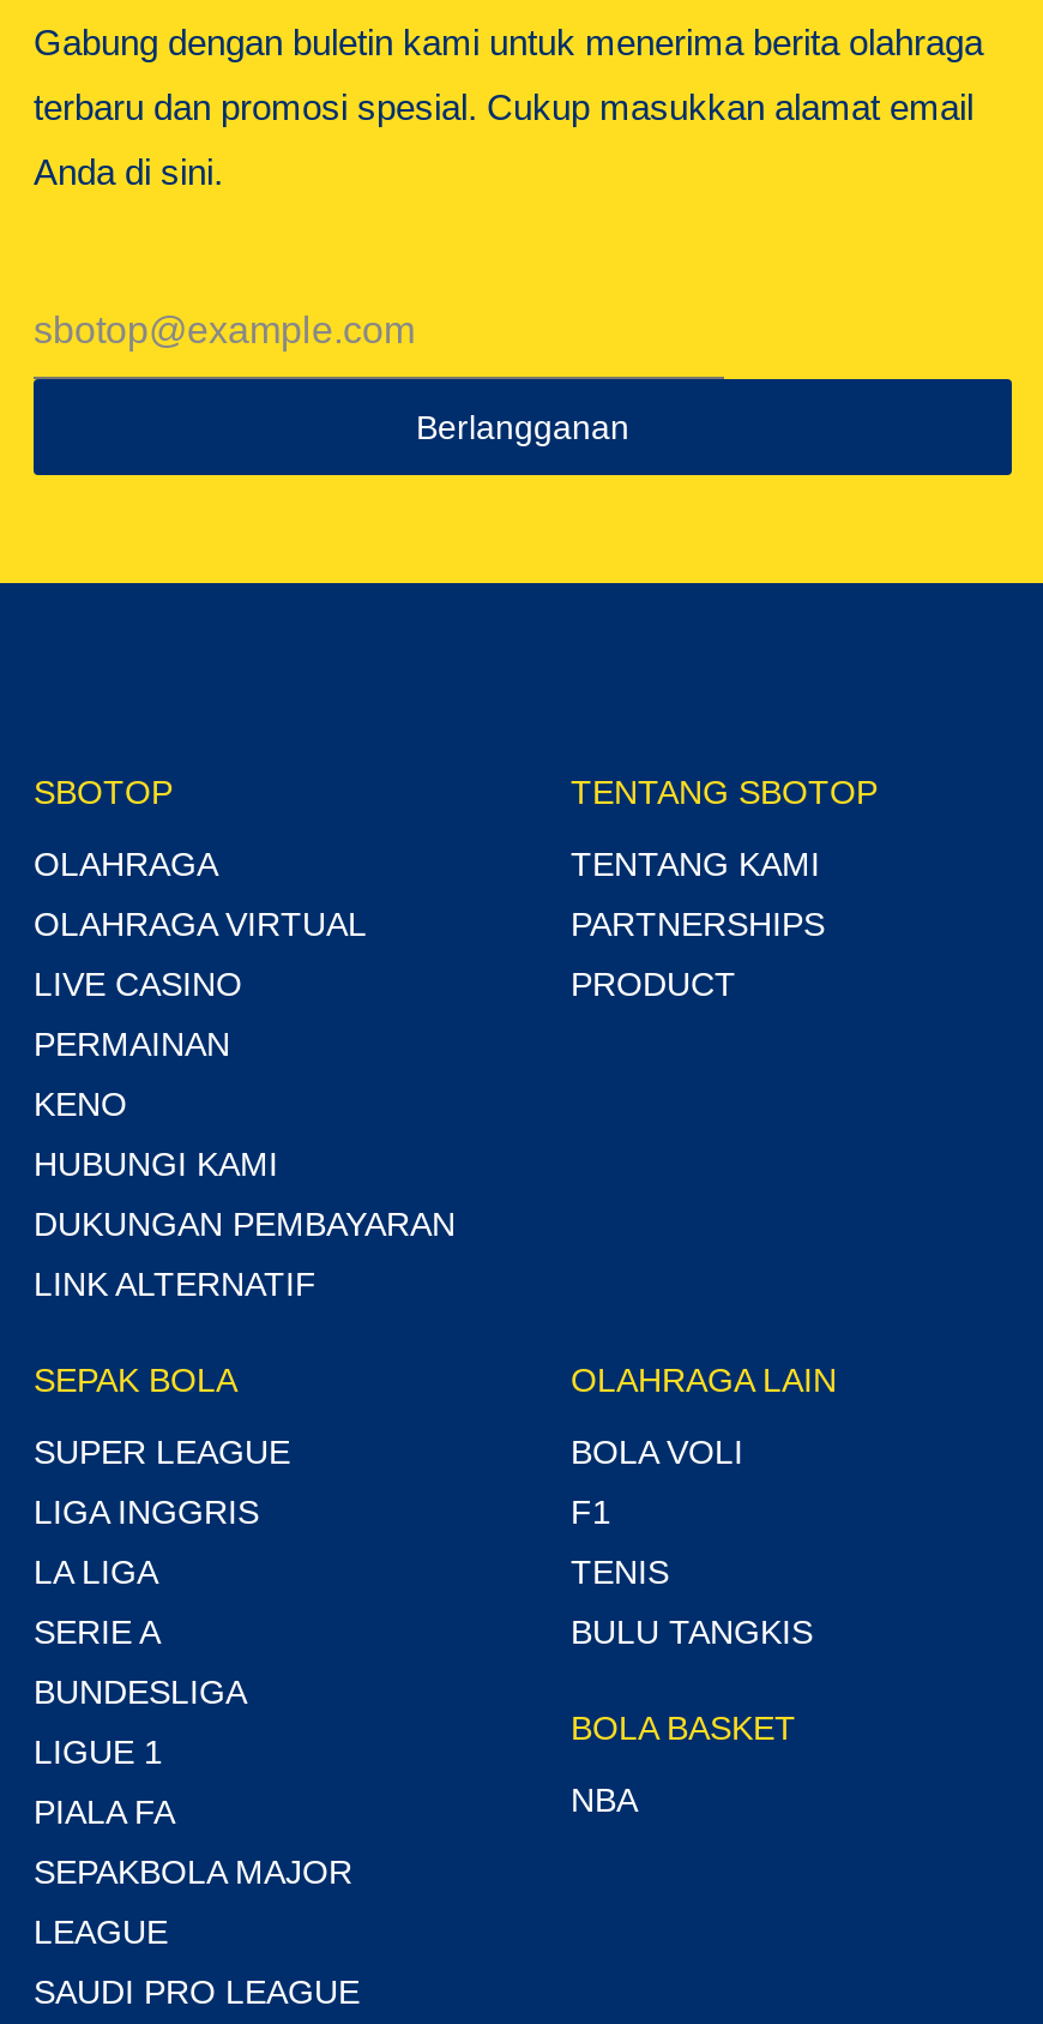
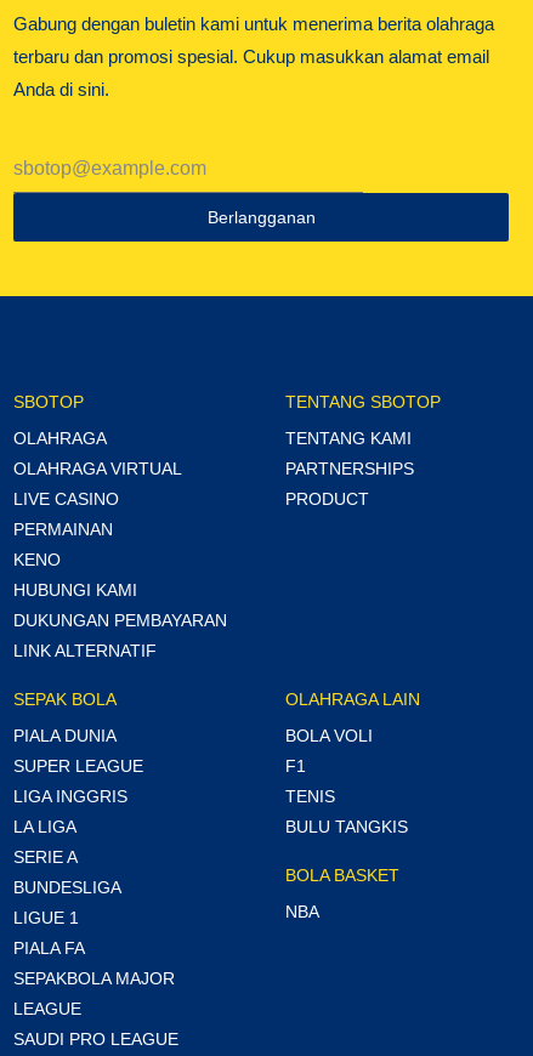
none -> [13,726,117,746] PIALA DUNIA

